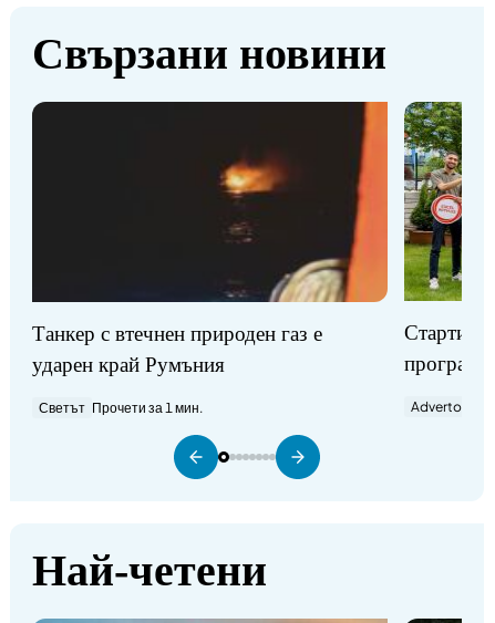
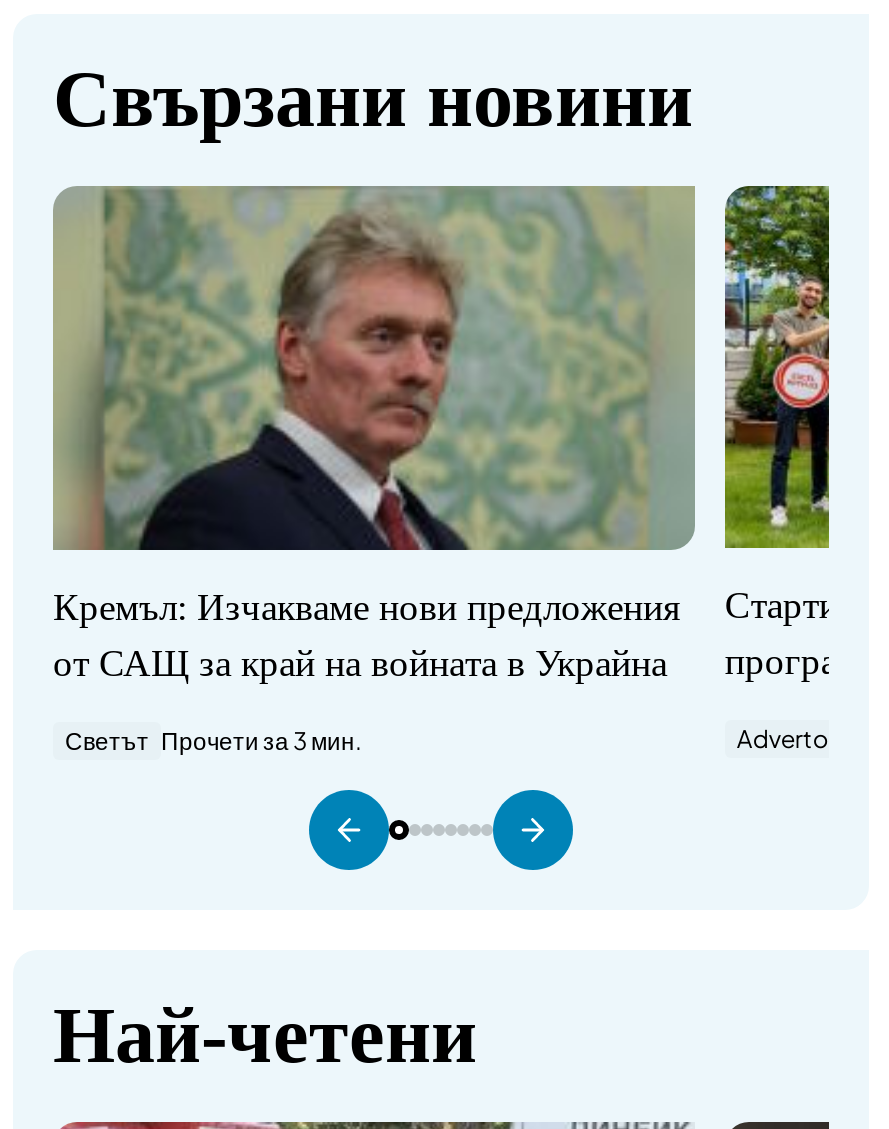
[32,101,388,376] [image] | Танкер с втечнен природен газ е | ударен край Румъния -> [53,185,695,683] [image] | Кремъл: Изчакваме нови предложения | от САЩ за край на войната в Украйна
[39,399,203,416] Светът Прочети за 1 мин. -> [65,725,361,755] Светът Прочети за 3 мин.

